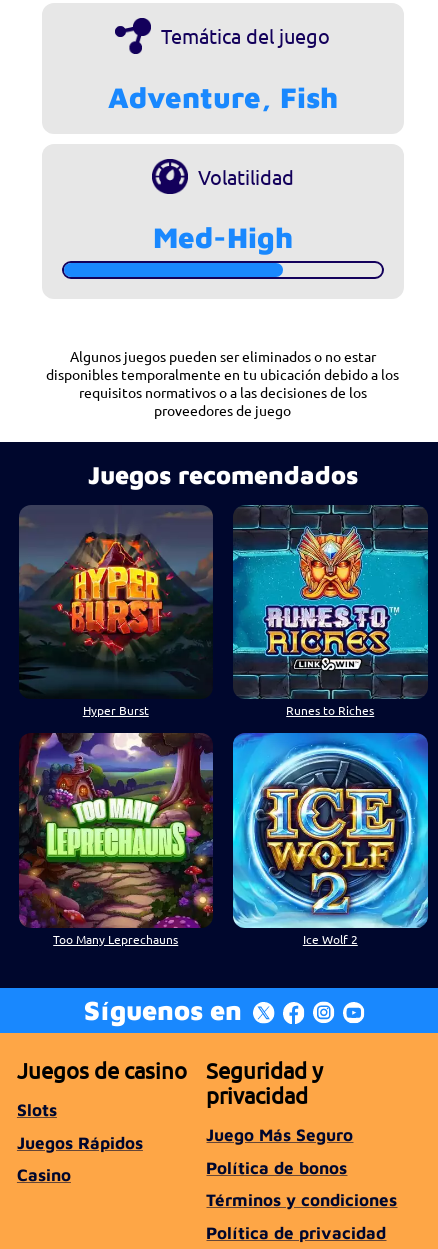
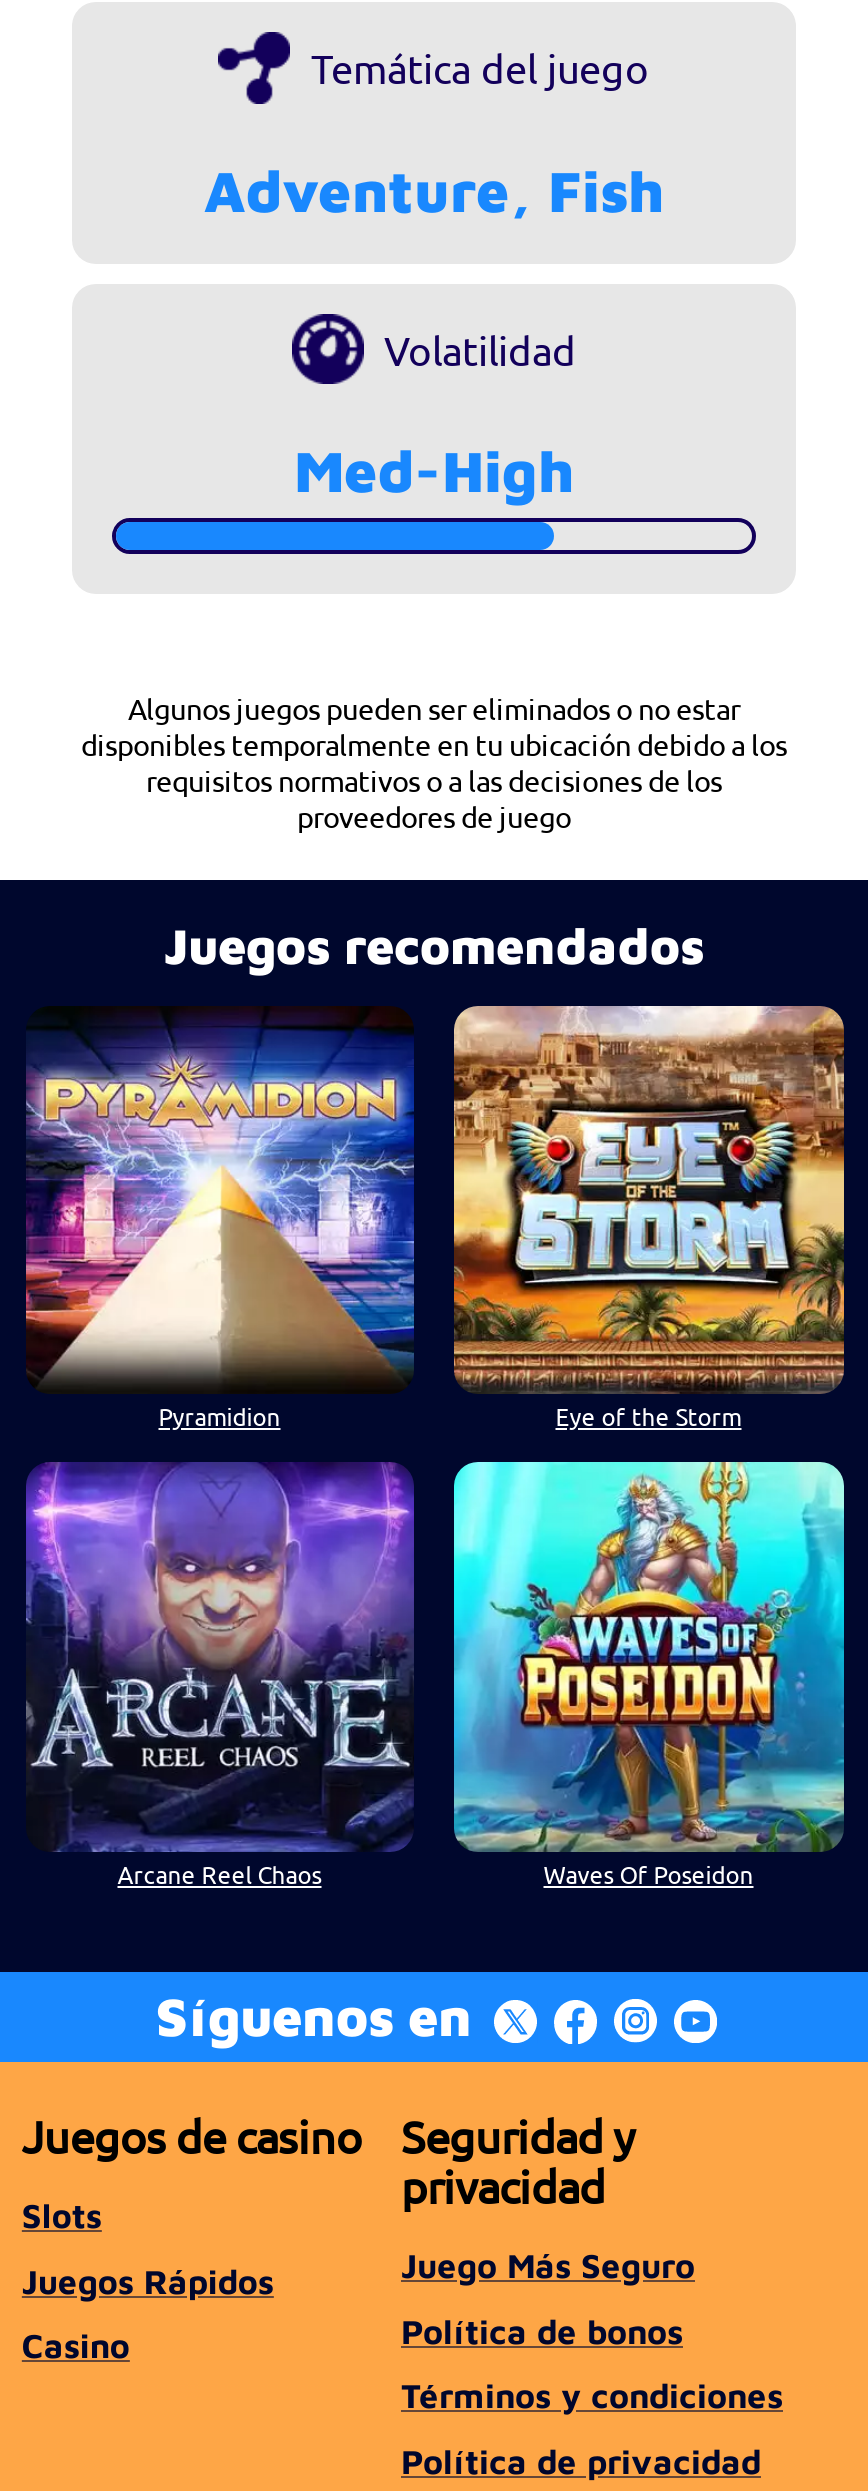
[19,505,374,718] [image] | Hyper Burst | Runes to Riches -> [24,1006,742,1432] [image] | Pyramidion | Eye of the Storm
[232,505,429,699] [image] -> [452,1004,846,1394] [image]
[18,732,358,947] [image] | Too Many Leprechauns | Ice Wolf 2 -> [24,1460,754,1889] [image] | Arcane Reel Chaos | Waves Of Poseidon
[232,732,429,929] [image] -> [452,1460,846,1852] [image]

